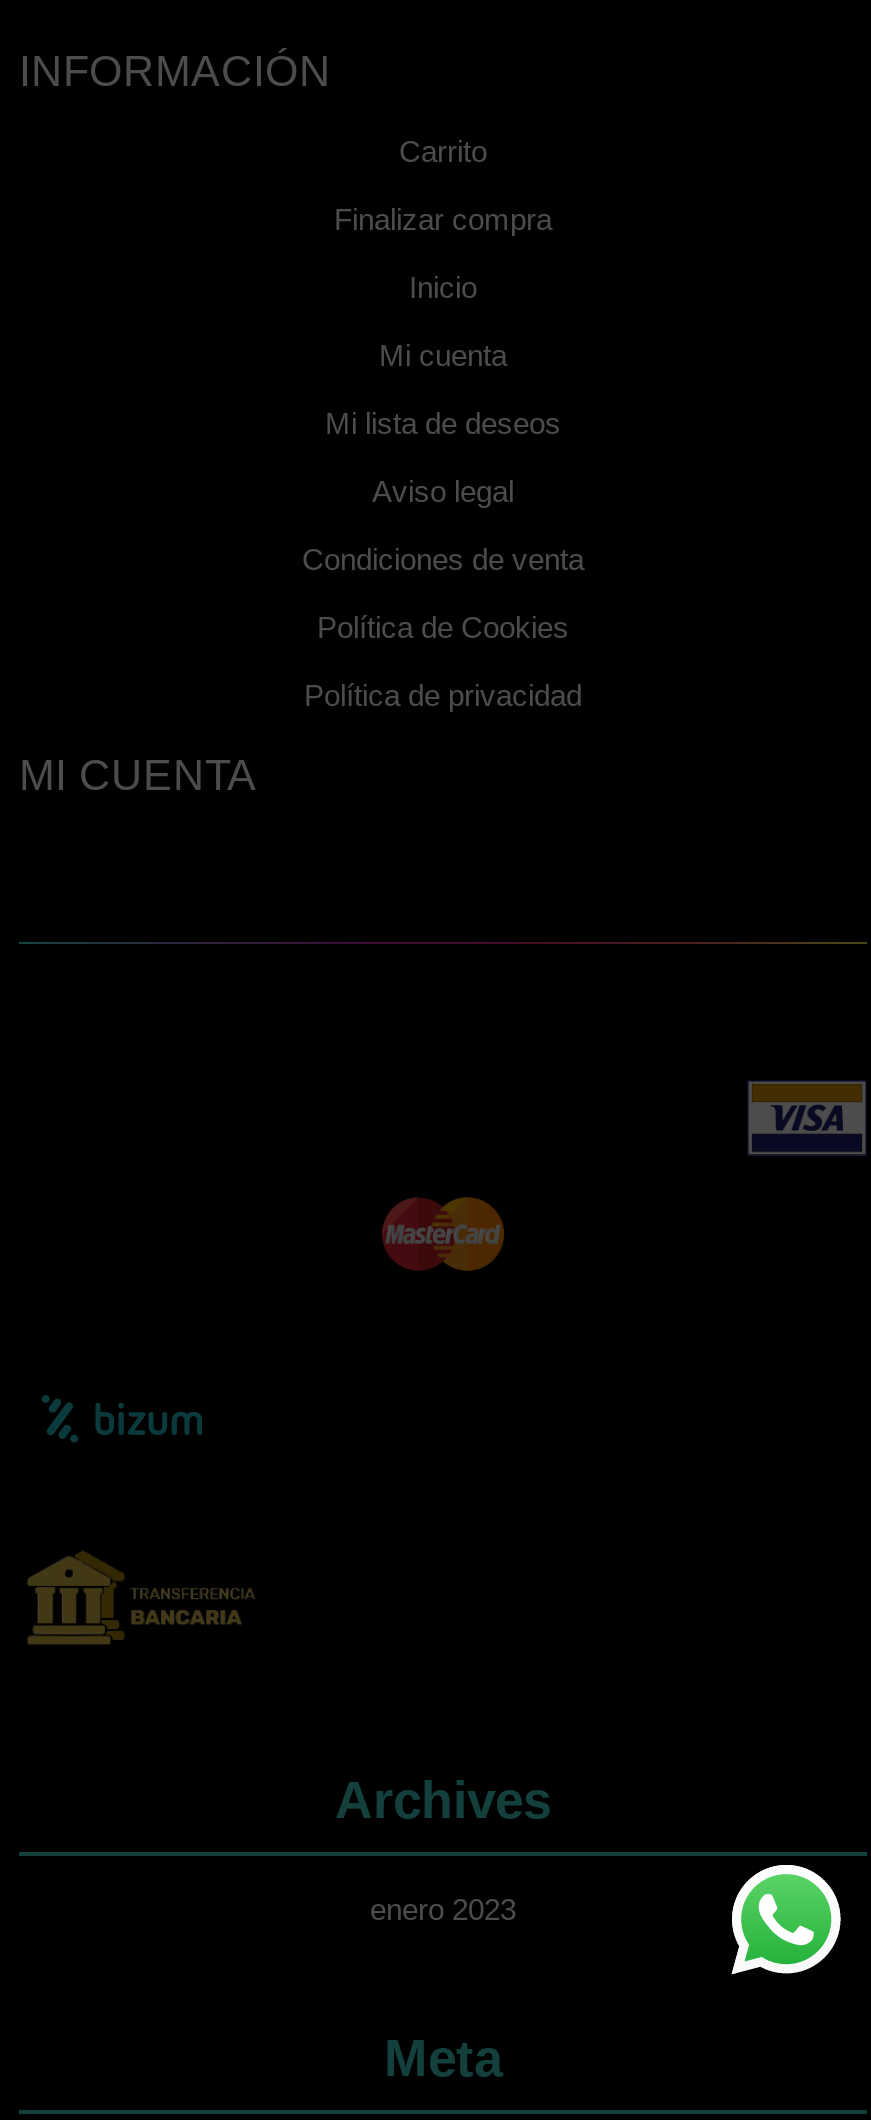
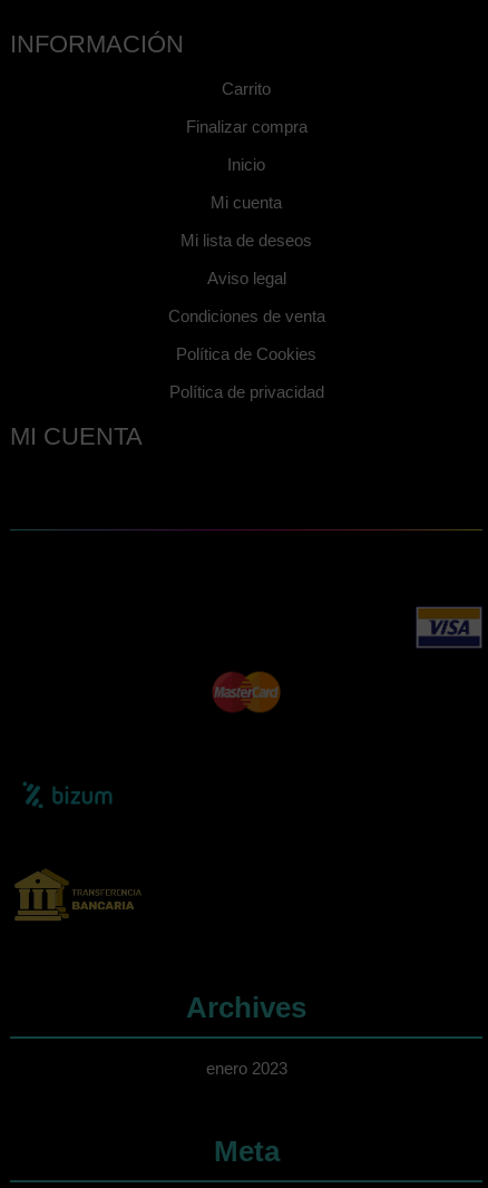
[729,1862,845,1978] [image] -> none

